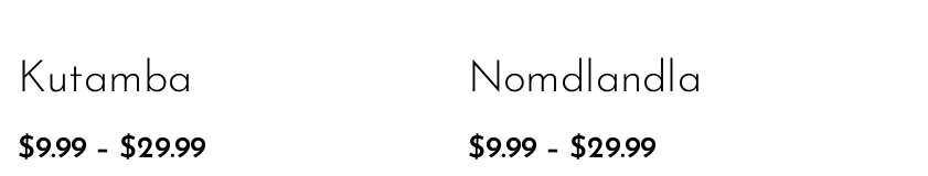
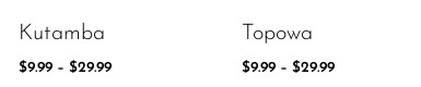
[468,59,702,103] Nomdlandla -> [242,23,313,45] Topowa

